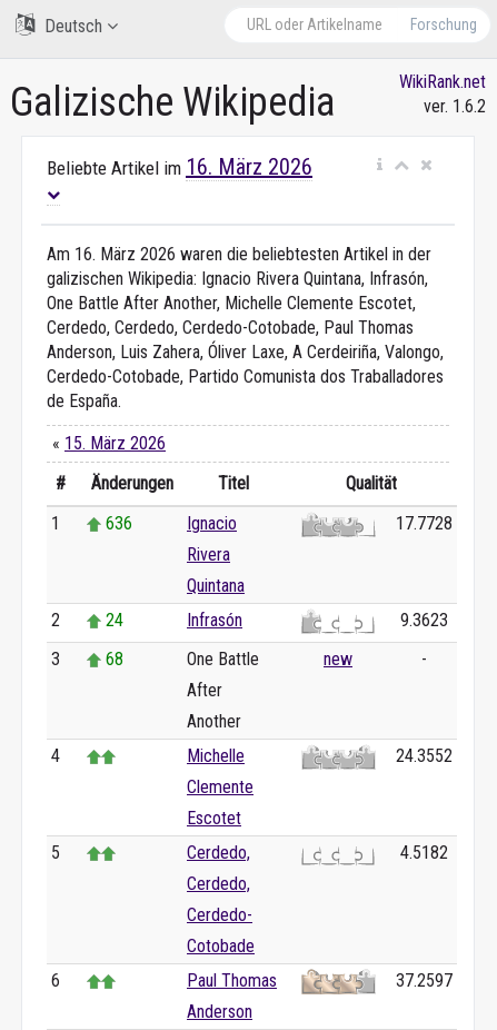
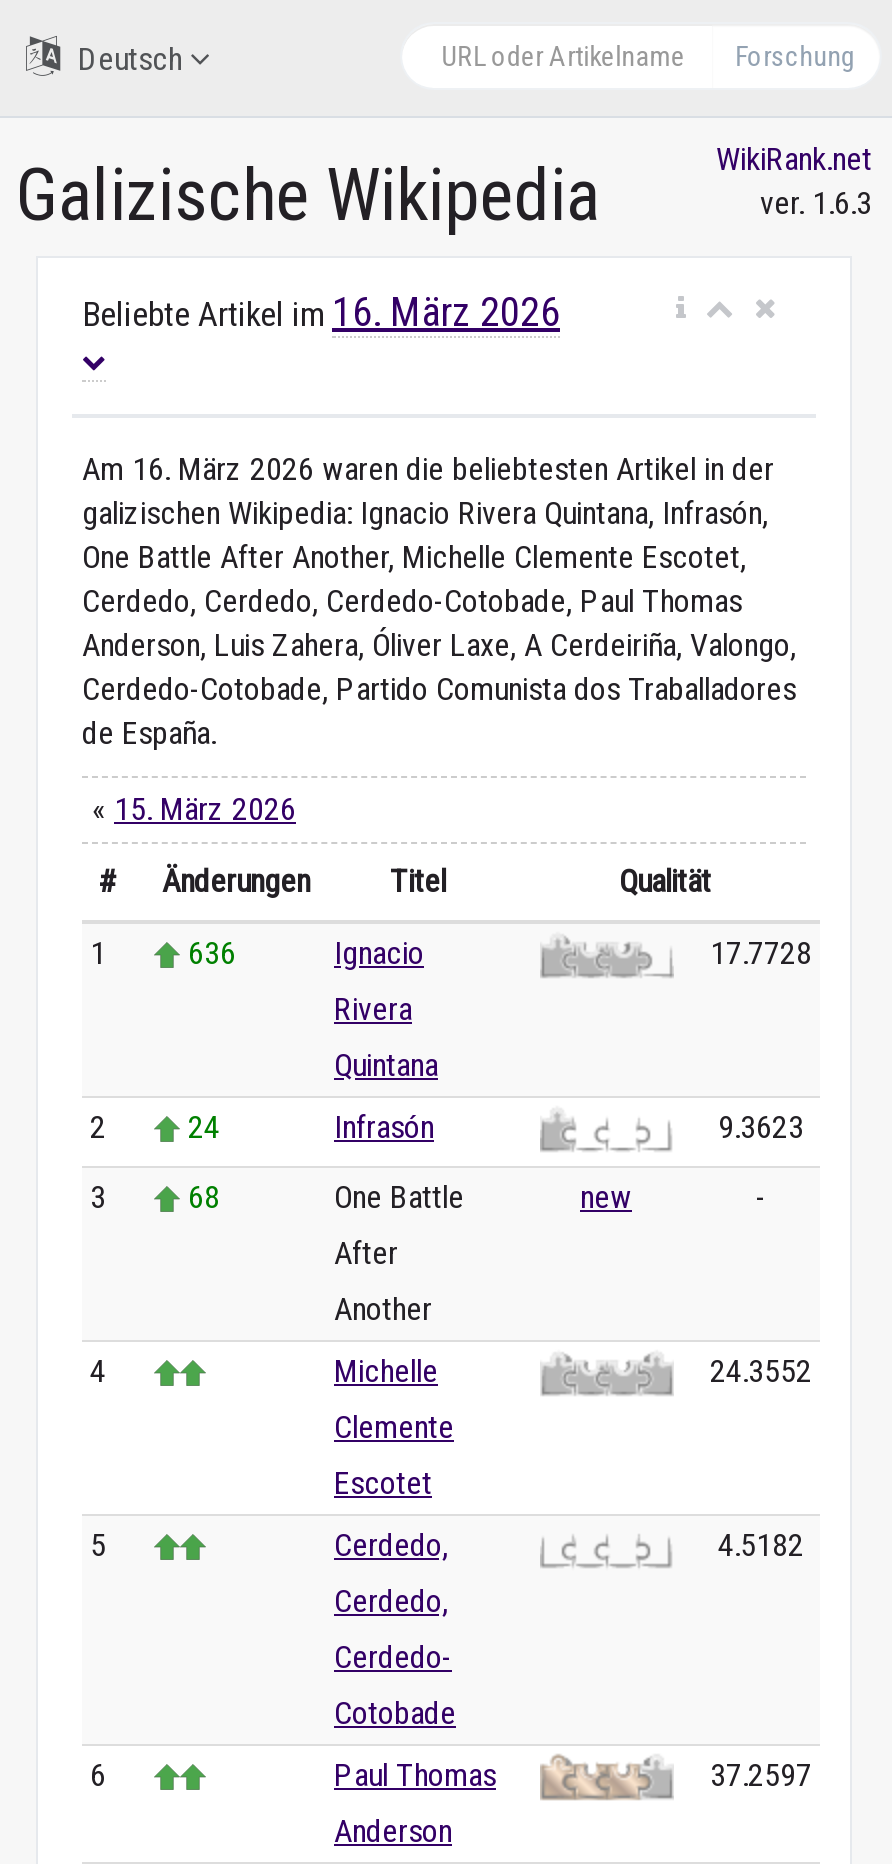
[424,96,486,117] ver. 1.6.2 -> [760,184,872,222] ver. 1.6.3

